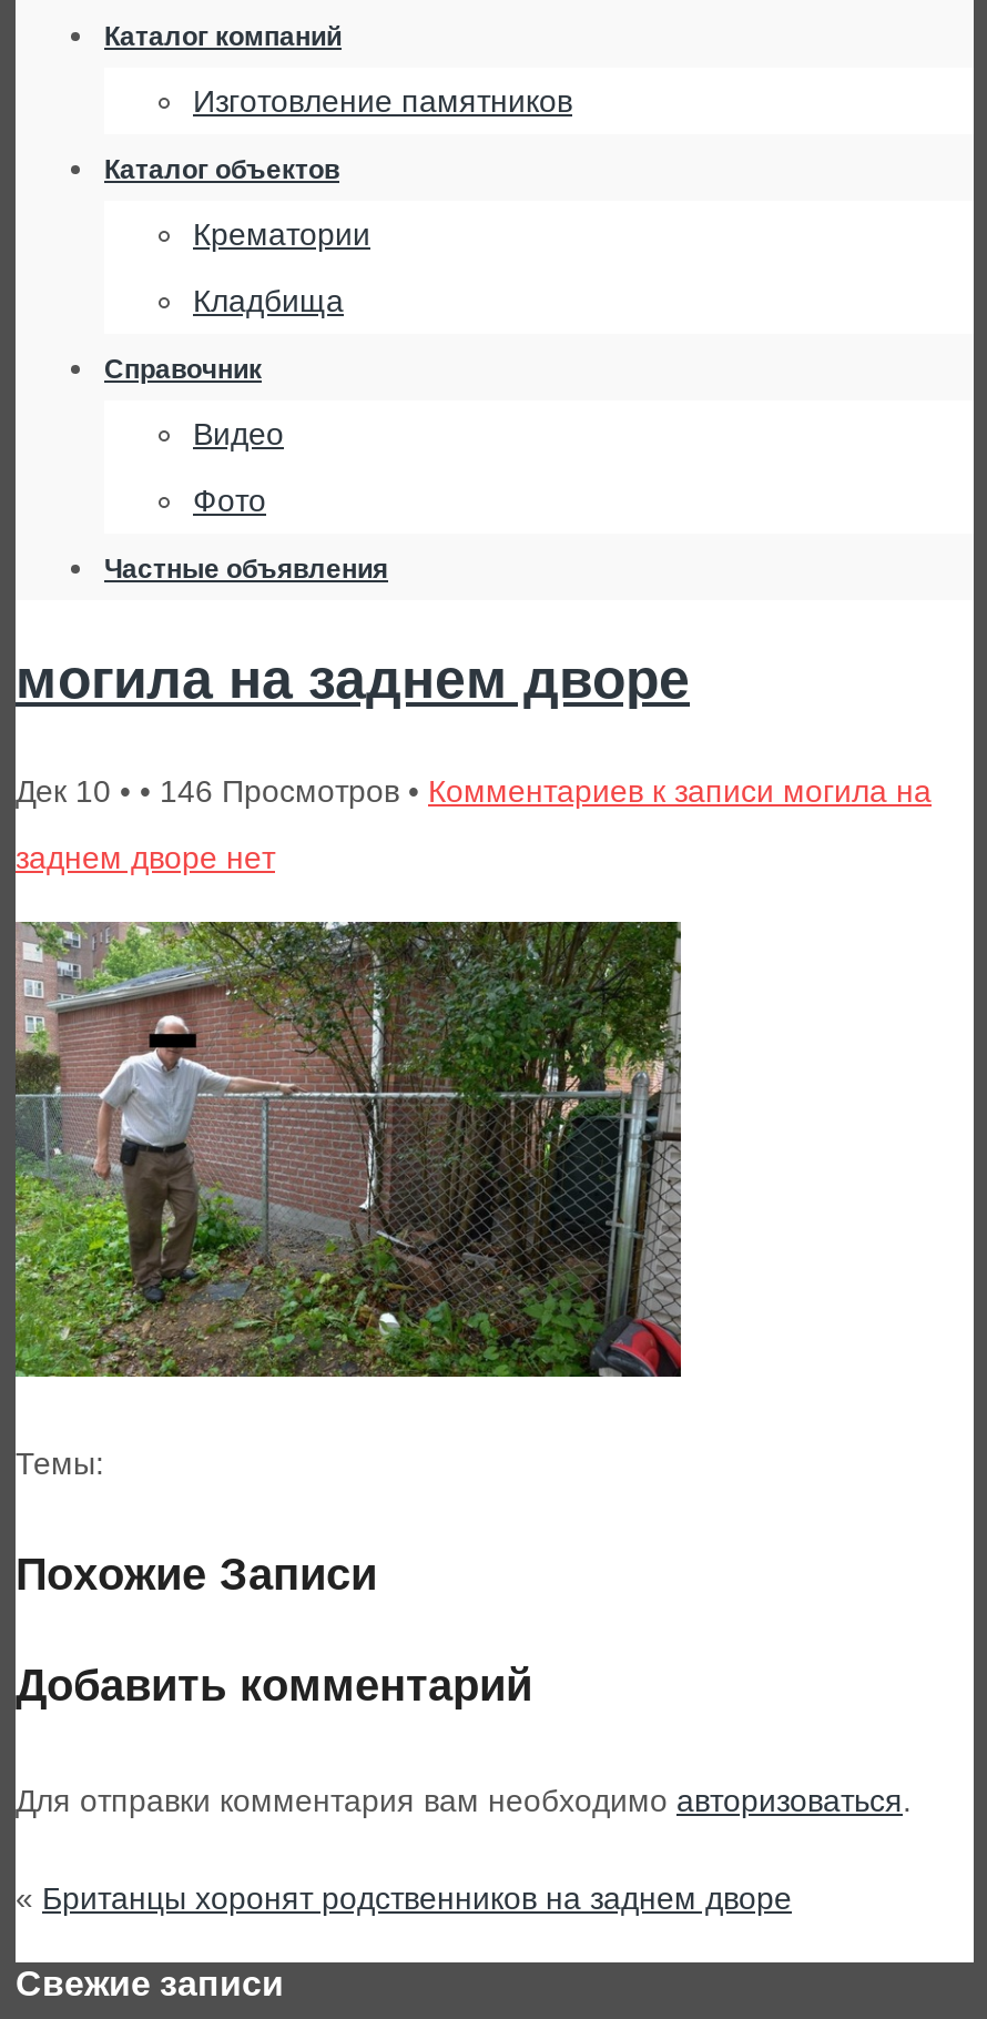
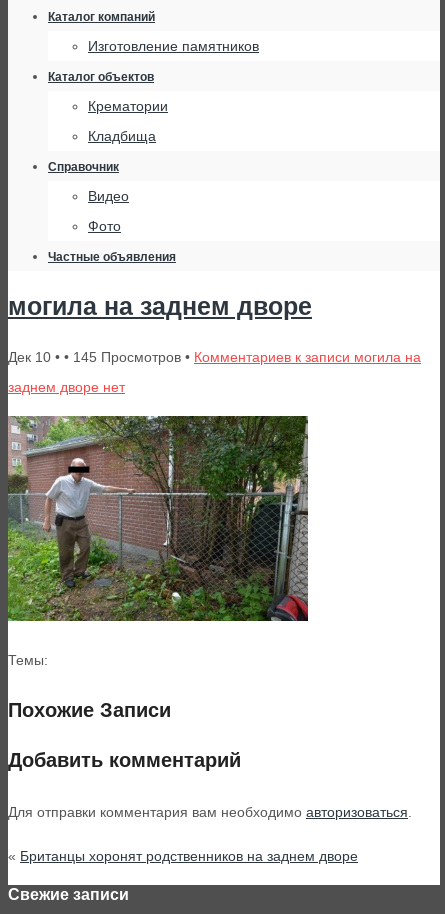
[16,772,932,808] Дек 10 • • 146 Просмотров • Комментариев к записи могила на -> [8,348,421,364] Дек 10 • • 145 Просмотров • Комментариев к записи могила на

